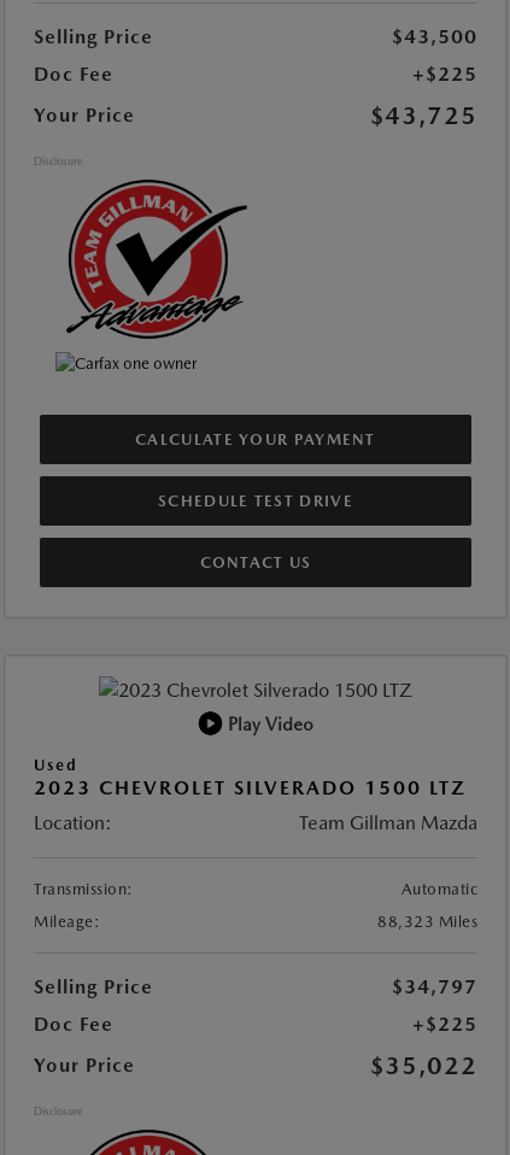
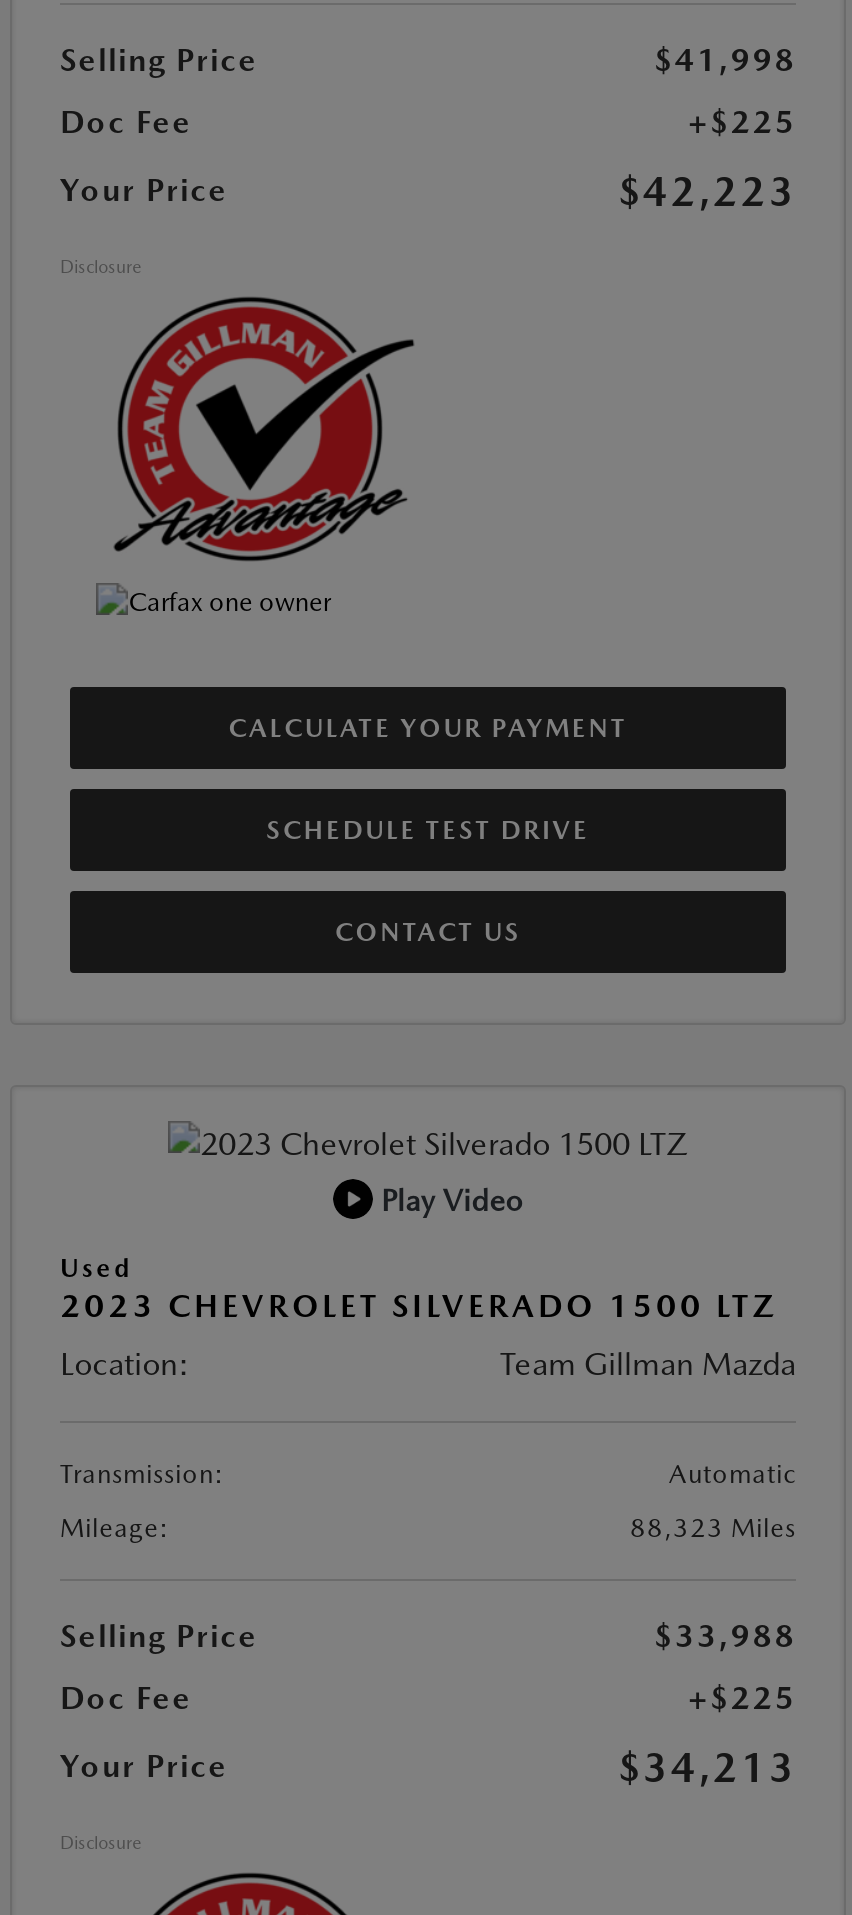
[392,26,477,48] $43,500 -> [654,41,796,79] $41,998
[370,102,477,130] $43,725 -> [618,167,796,215] $42,223
[392,975,477,998] $34,797 -> [654,1617,796,1655] $33,988
[370,1051,477,1080] $35,022 -> [618,1743,796,1791] $34,213

